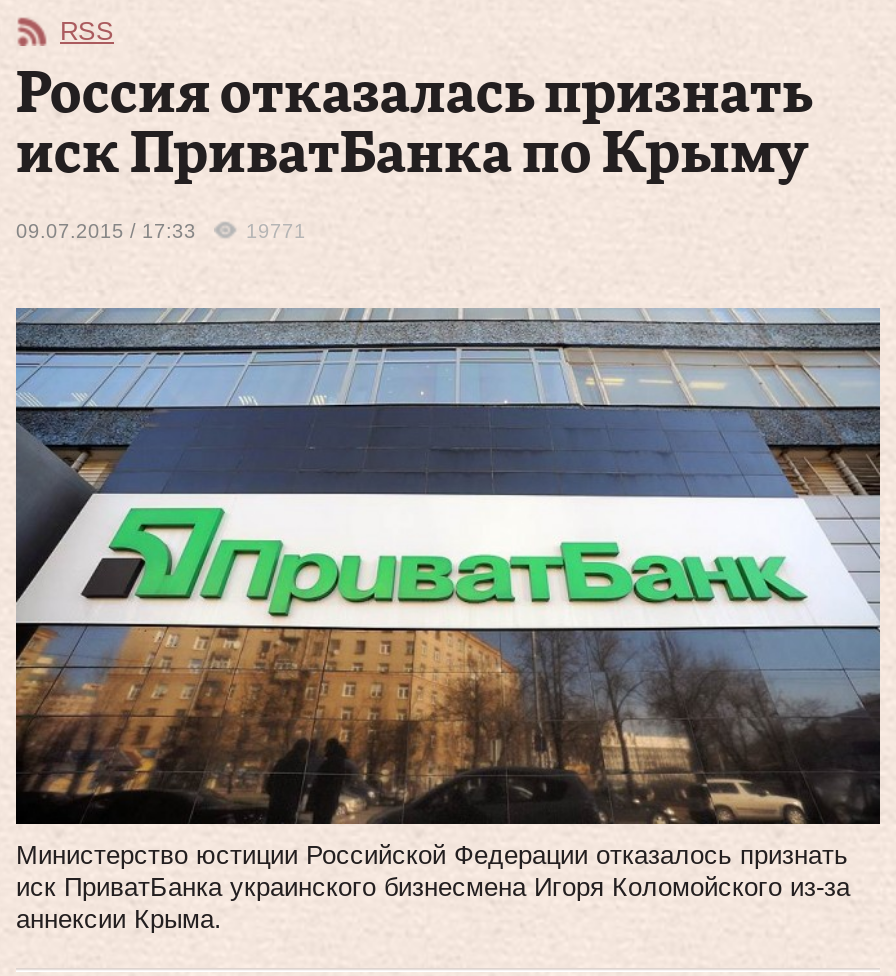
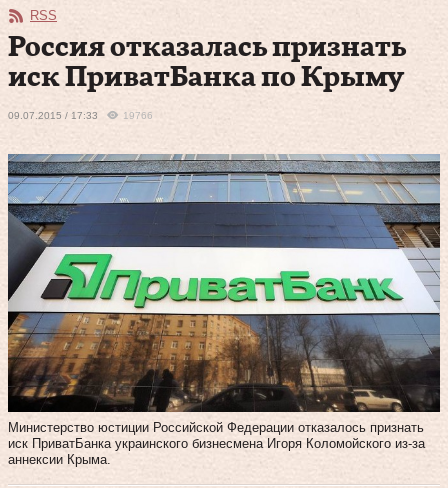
[246,220,306,242] 19771 -> [123,110,153,121] 19766

